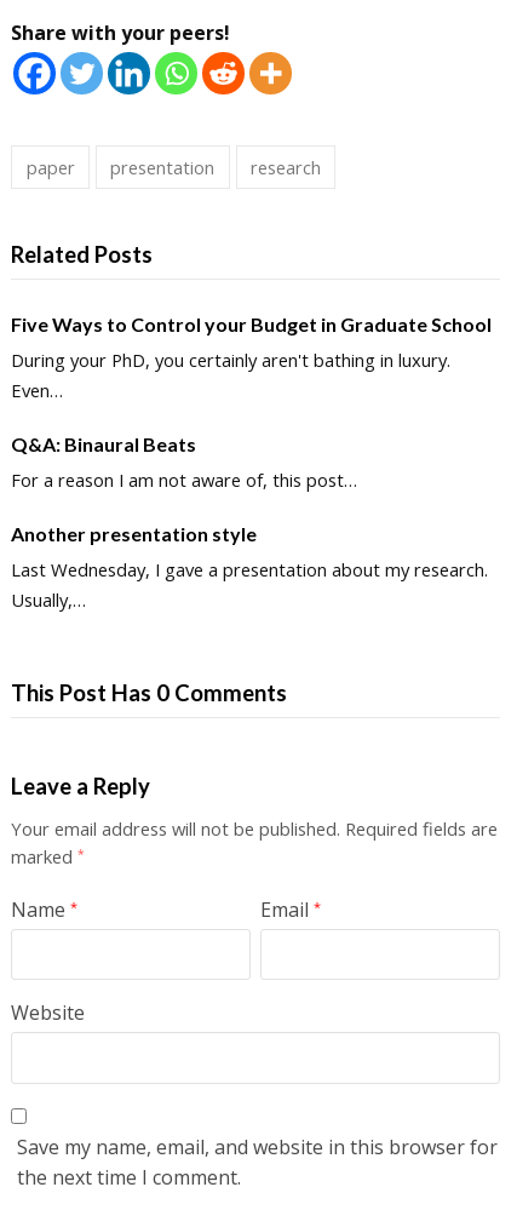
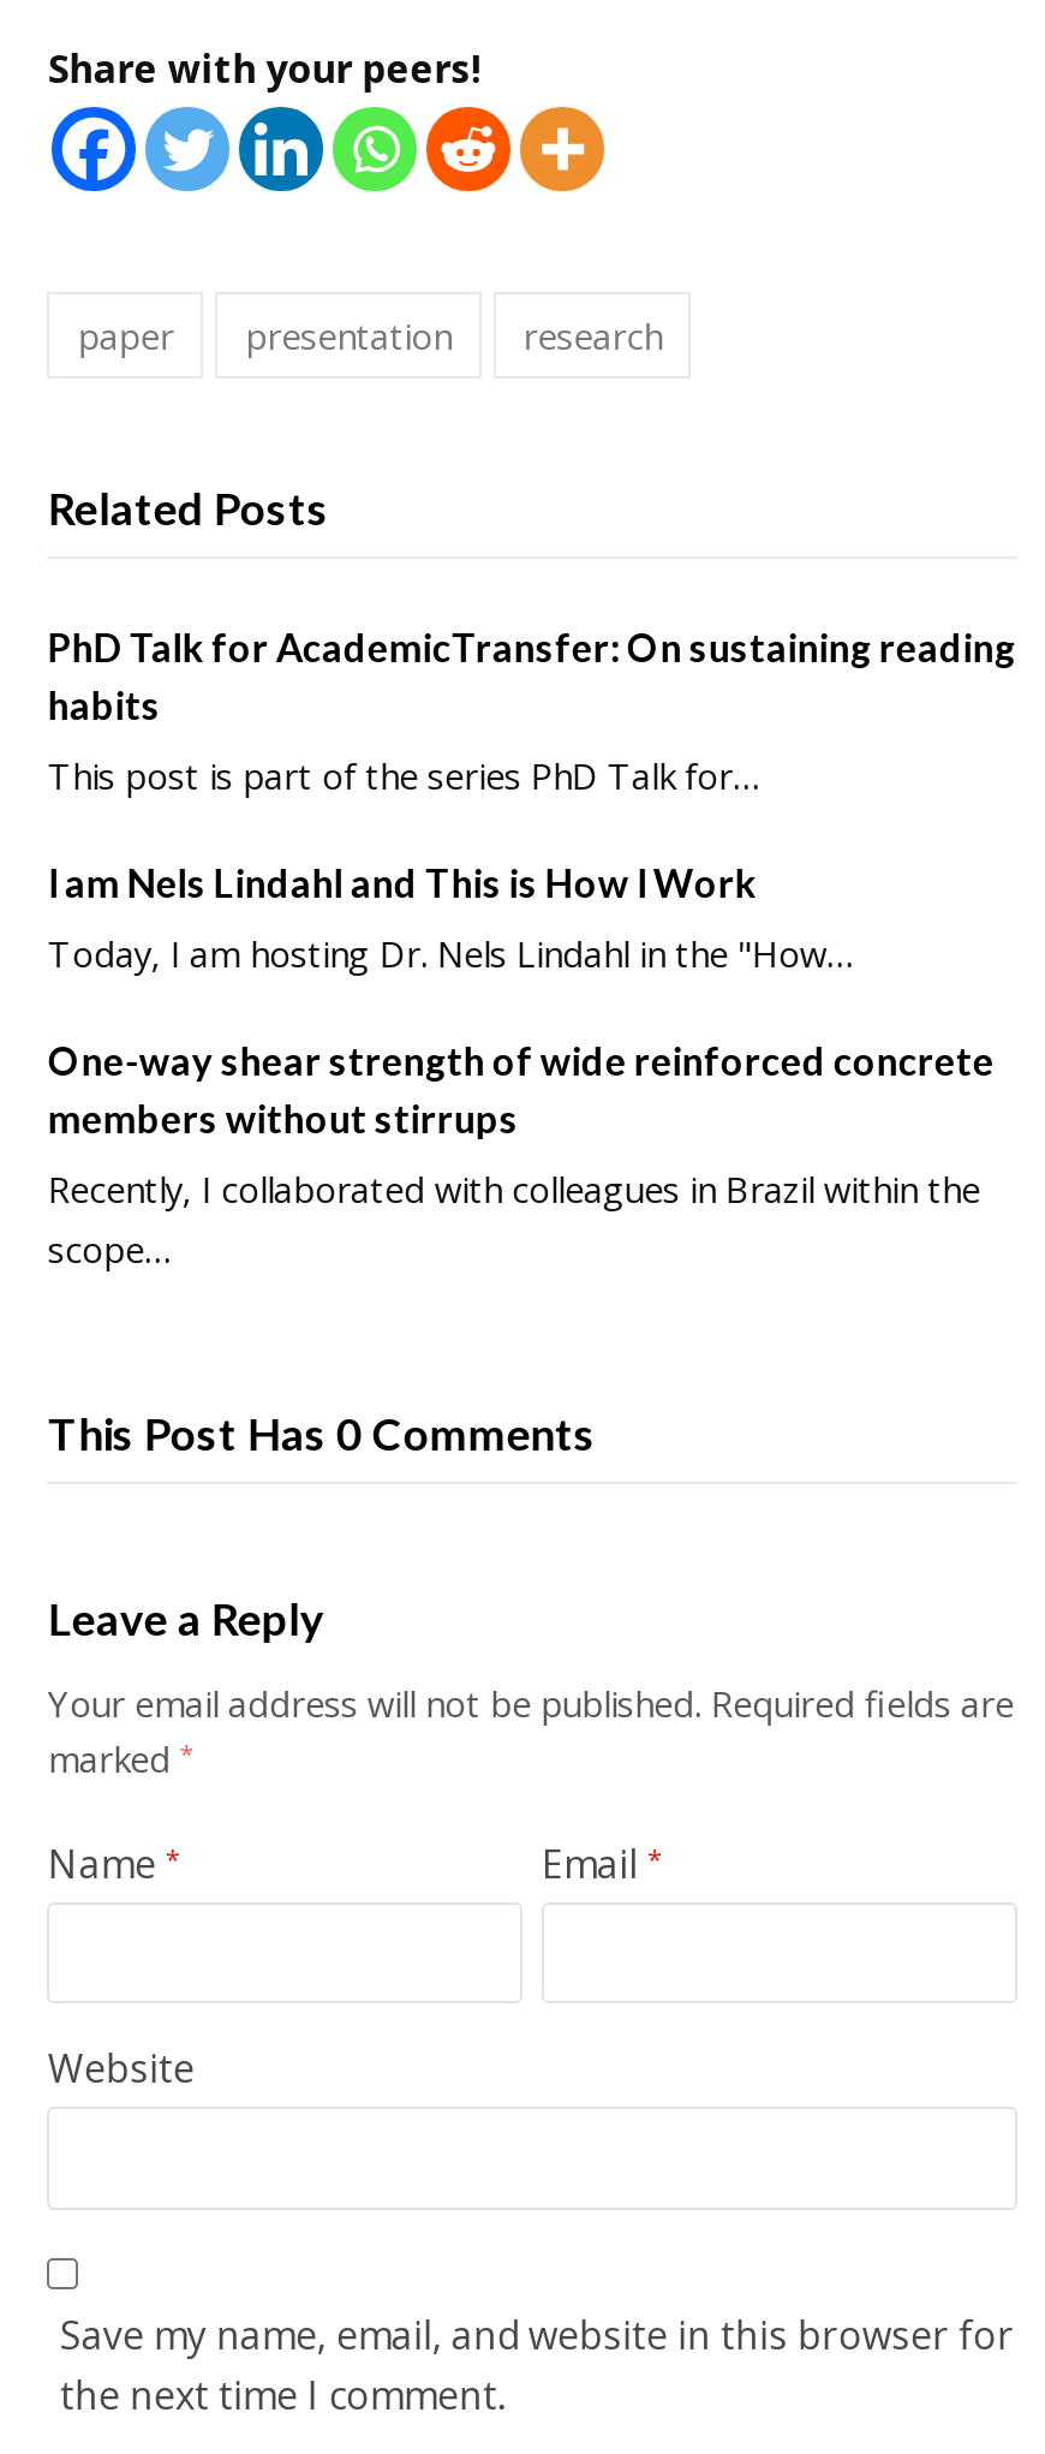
[11,312,492,336] Five Ways to Control your Budget in Graduate School -> [48,624,1016,727] PhD Talk for AcademicTransfer: On sustaining reading | habits
[11,348,451,402] During your PhD, you certainly aren't bathing in luxury. | Even… -> [48,751,759,799] This post is part of the series PhD Talk for…
[11,432,197,455] Q&A: Binaural Beats -> [48,859,756,905] I am Nels Lindahl and This is How I Work
[11,468,358,492] For a reason I am not aware of, this post… -> [48,929,853,977] Today, I am hosting Dr. Nels Lindahl in the "How…
[11,522,257,545] Another presentation style -> [48,1037,994,1140] One-way shear strength of wide reinforced concrete | members without stirrups
[11,557,488,612] Last Wednesday, I gave a presentation about my research. | Usually,… -> [48,1165,980,1273] Recently, I collaborated with colleagues in Brazil within the | scope…

